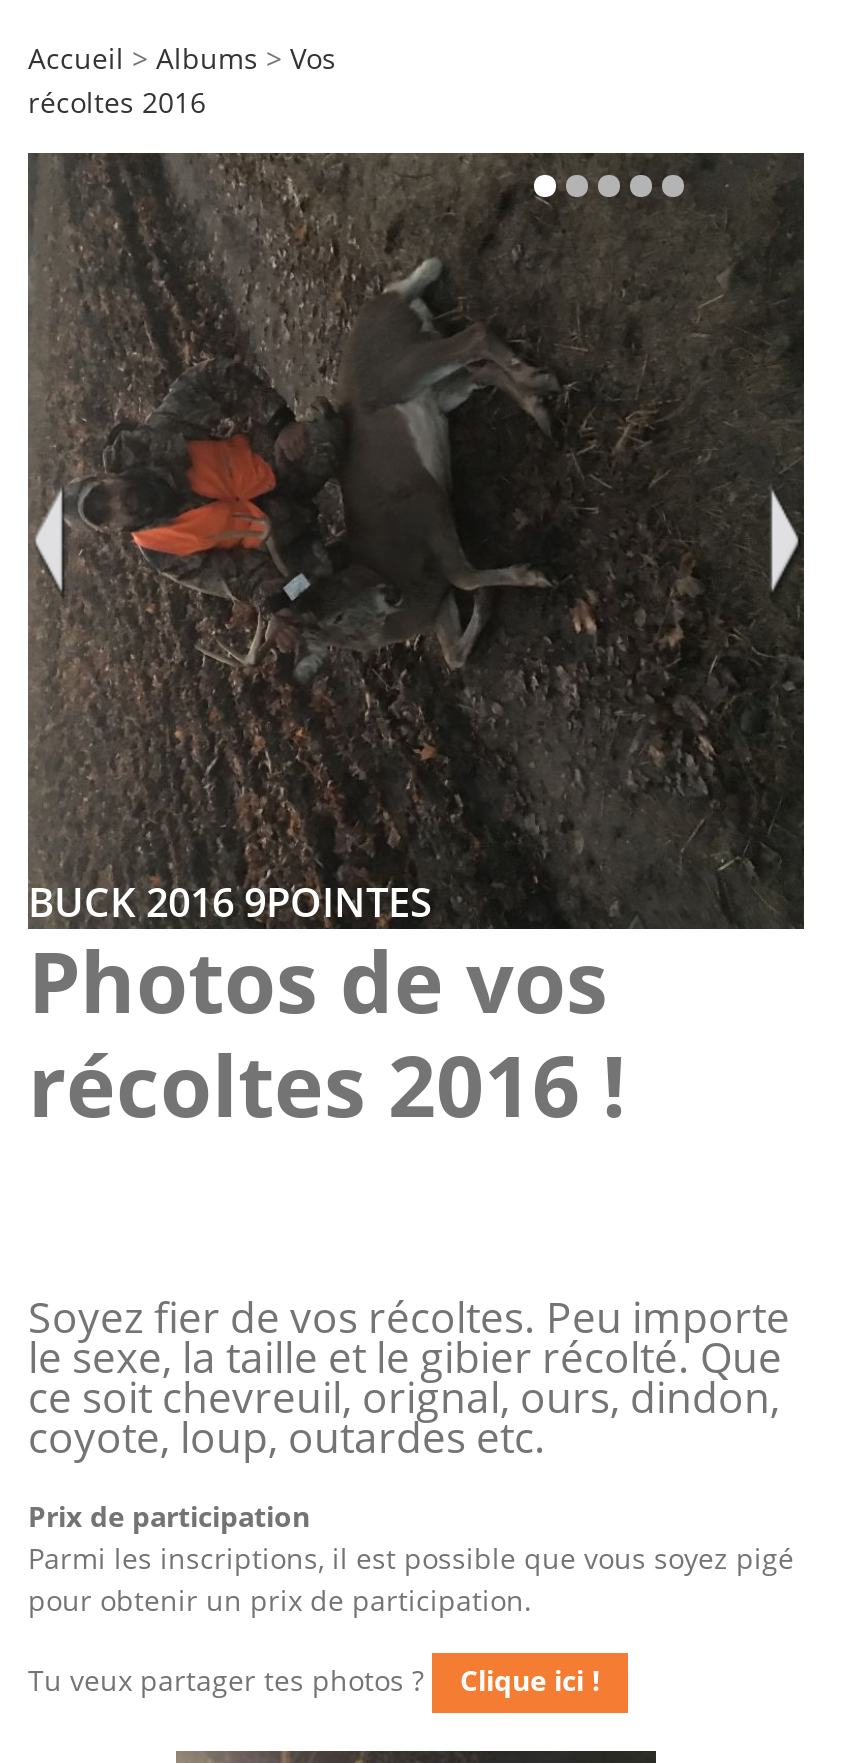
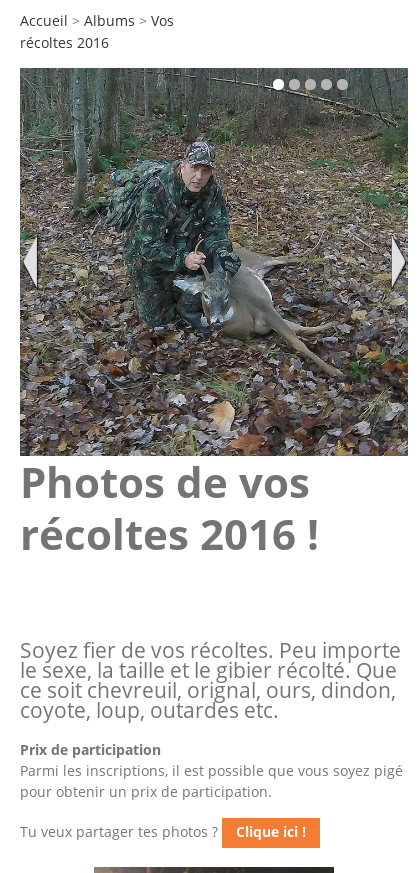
[28,153,806,931] [image] -> [20,68,409,457] [image]
[28,875,432,929] BUCK 2016 9POINTES -> none

